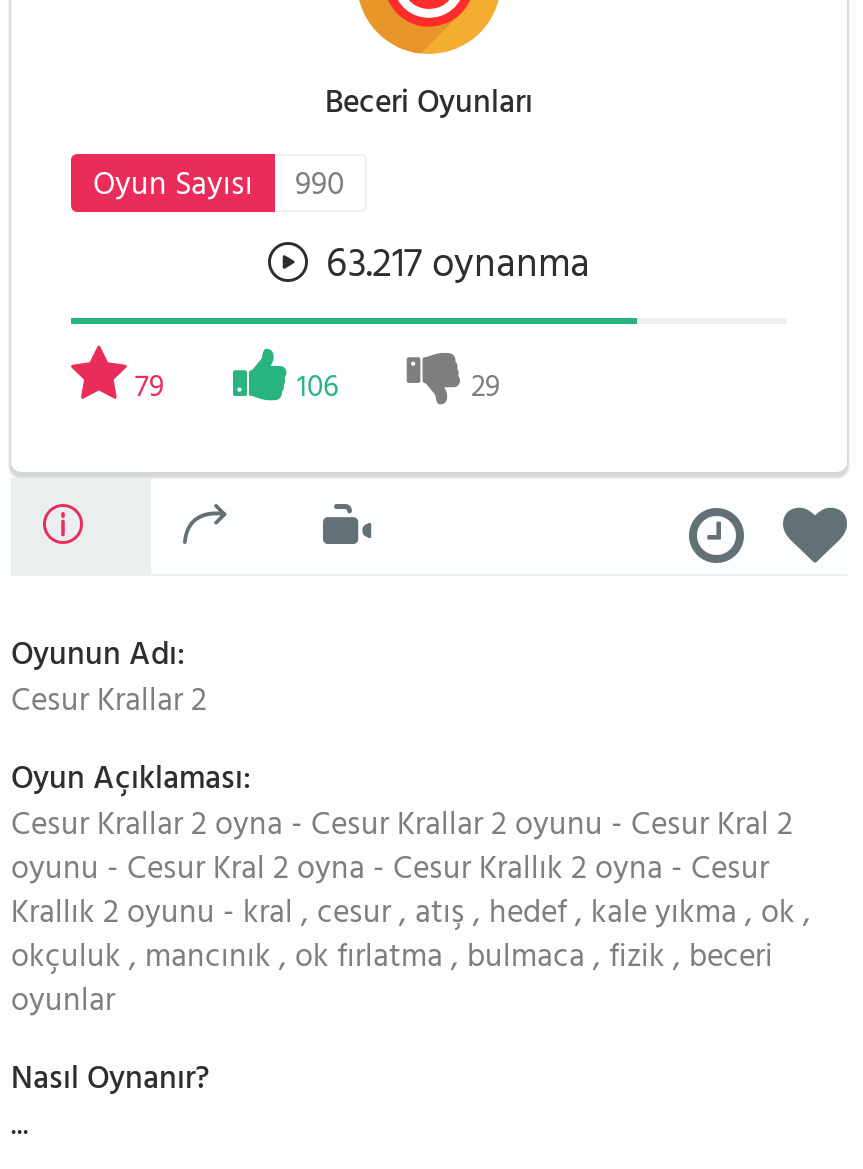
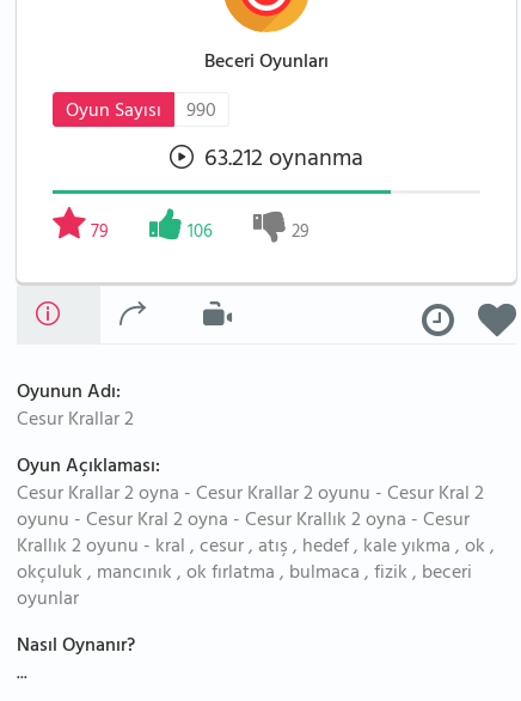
[316,232,590,306] 63.217 oynanma -> [198,139,363,183] 63.212 oynanma

